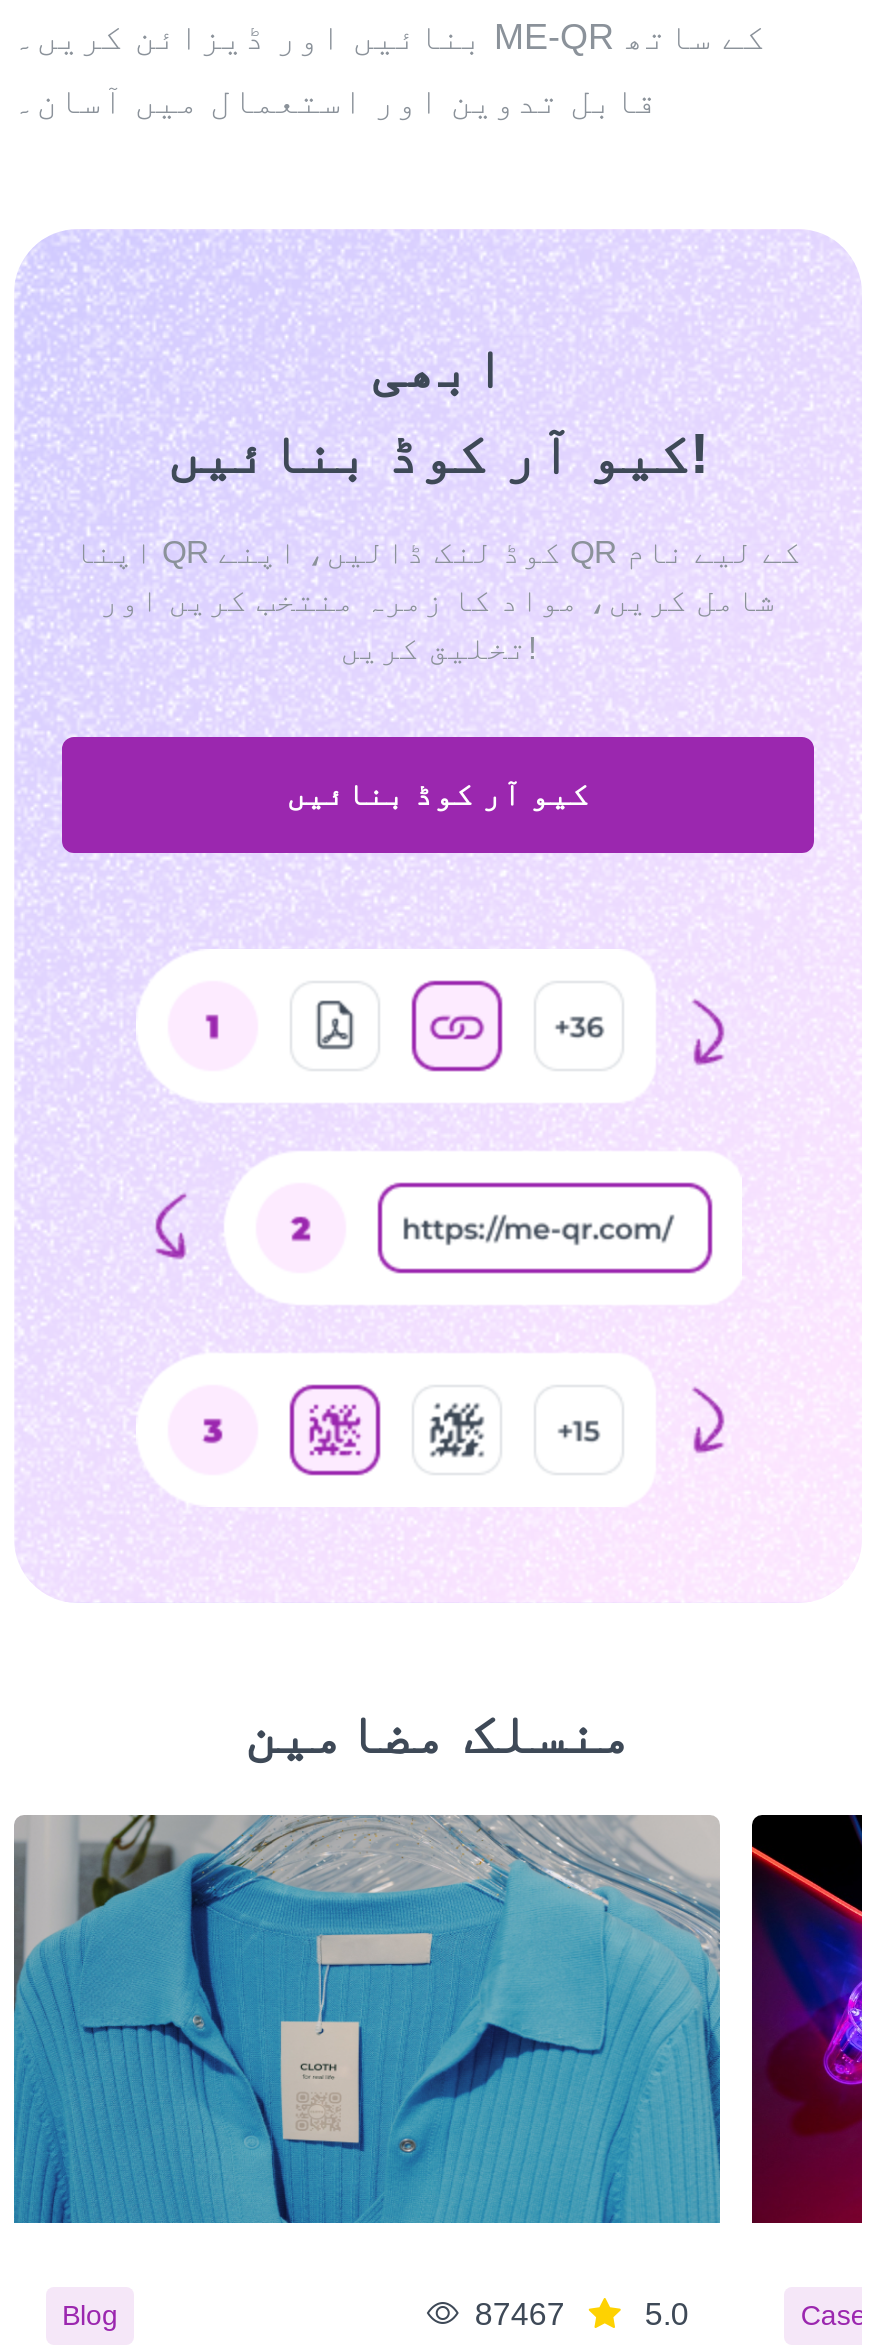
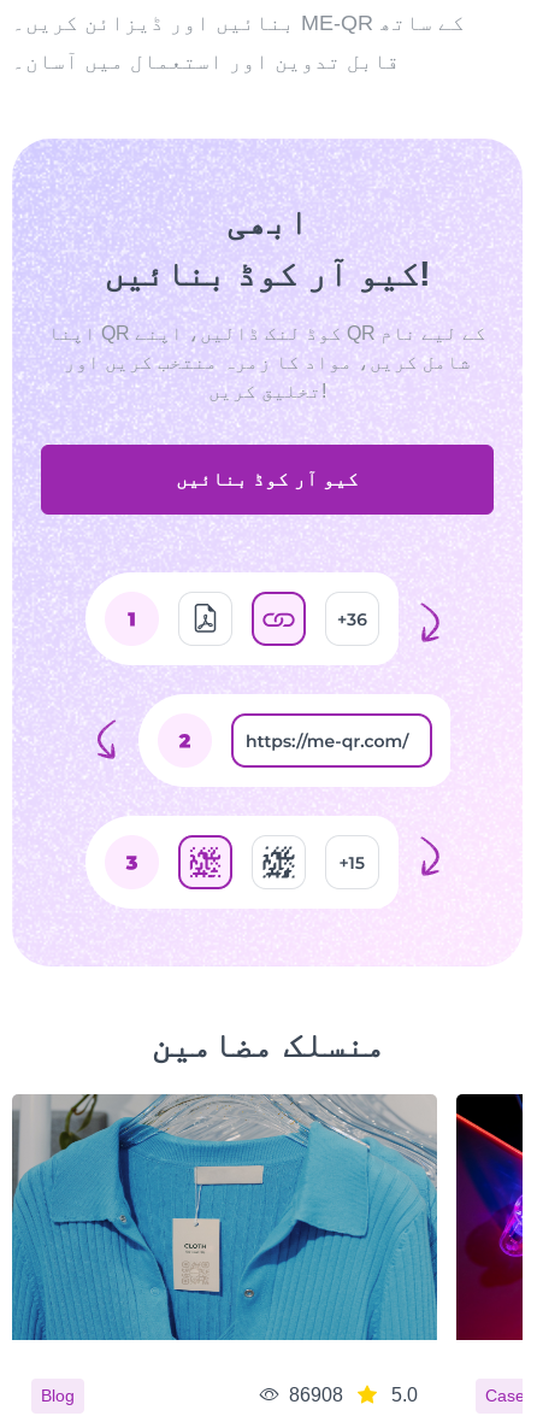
[475,2297,565,2331] 87467 -> [289,1385,344,1405] 86908

